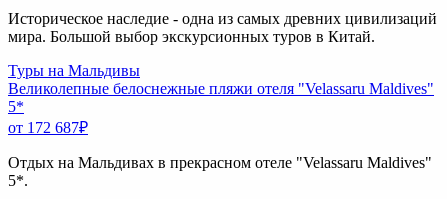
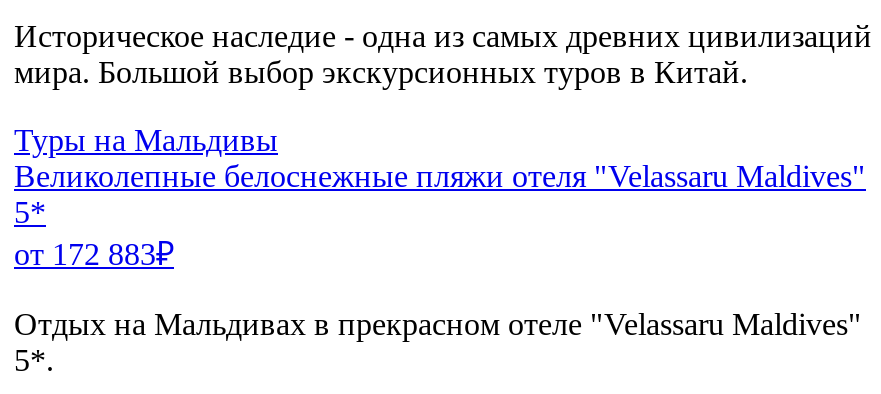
[8,119,88,136] от 172 687₽ -> [14,237,174,271] от 172 883₽

